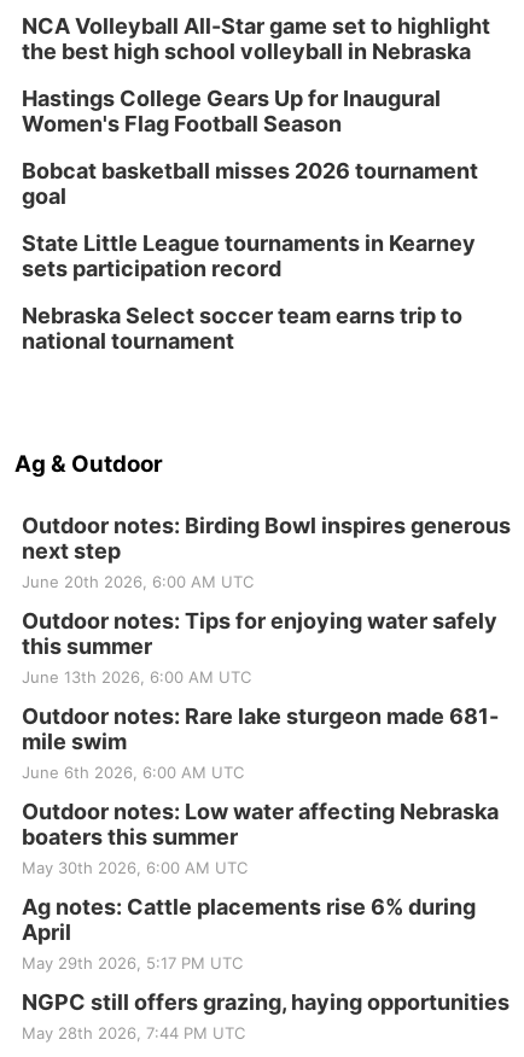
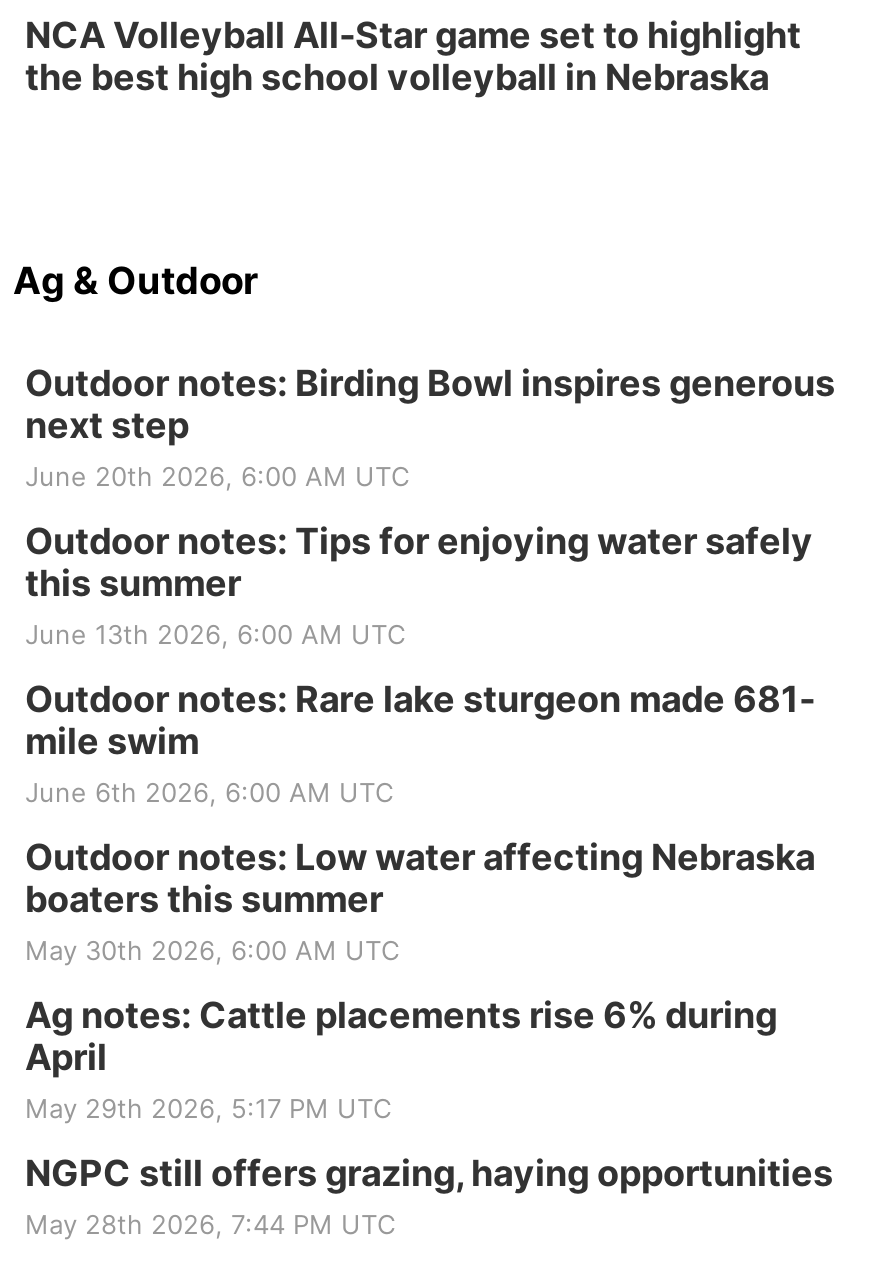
[22,86,478,354] Hastings College Gears Up for Inaugural | Women's Flag Football Season | Bobcat basketball misses 2026 tournament | goal | State Little League tournaments in Kearney | sets participation record | Nebraska Select soccer team earns trip to | national tournament -> none

